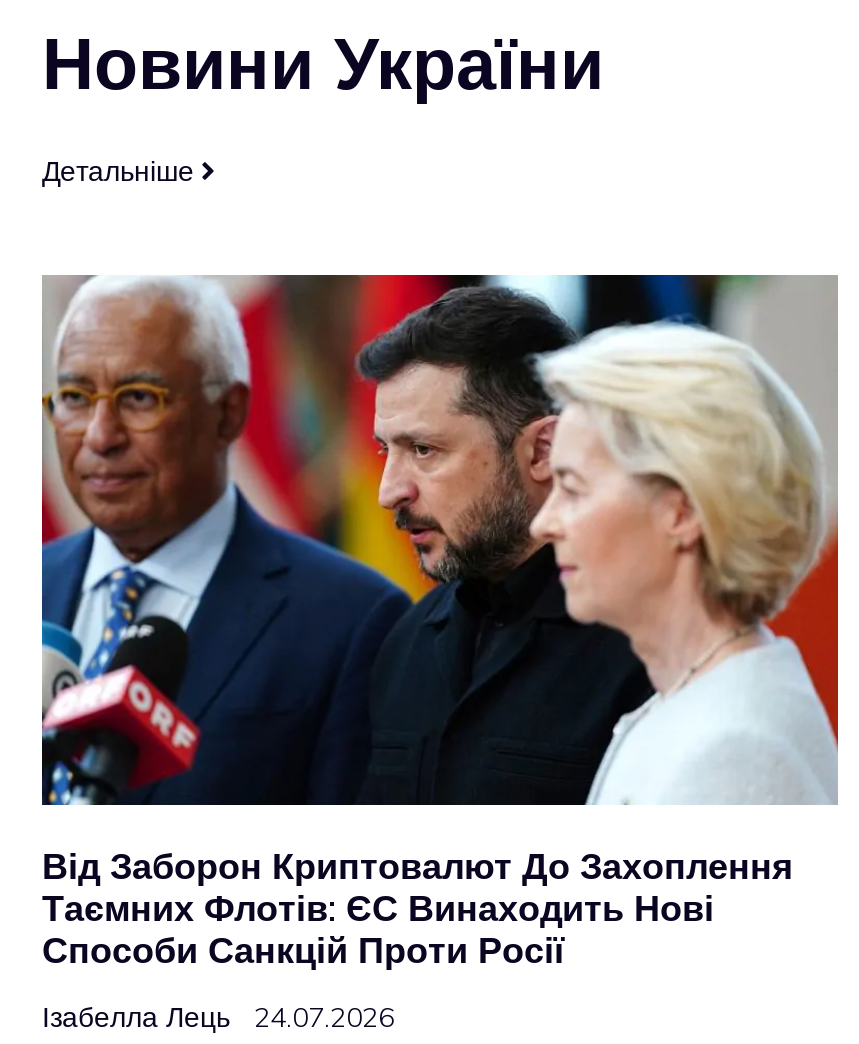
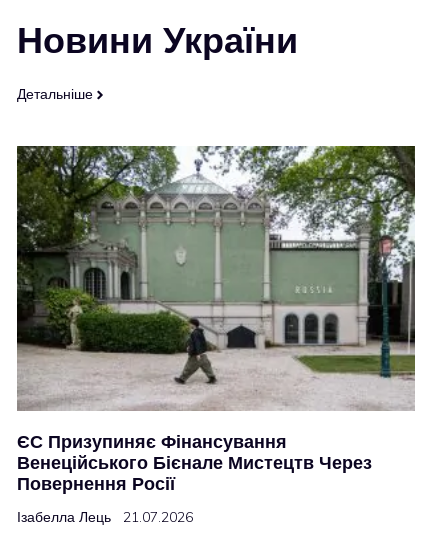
[40,272,840,973] [image] | Від Заборон Криптовалют До Захоплення | Таємних Флотів: ЄС Винаходить Нові | Способи Санкцій Проти Росії -> [16,145,416,495] [image] | ЄС Призупиняє Фінансування | Венеційського Бієнале Мистецтв Через | Повернення Росії
[42,999,394,1035] Ізабелла Лець 24.07.2026 -> [17,508,193,526] Ізабелла Лець 21.07.2026

